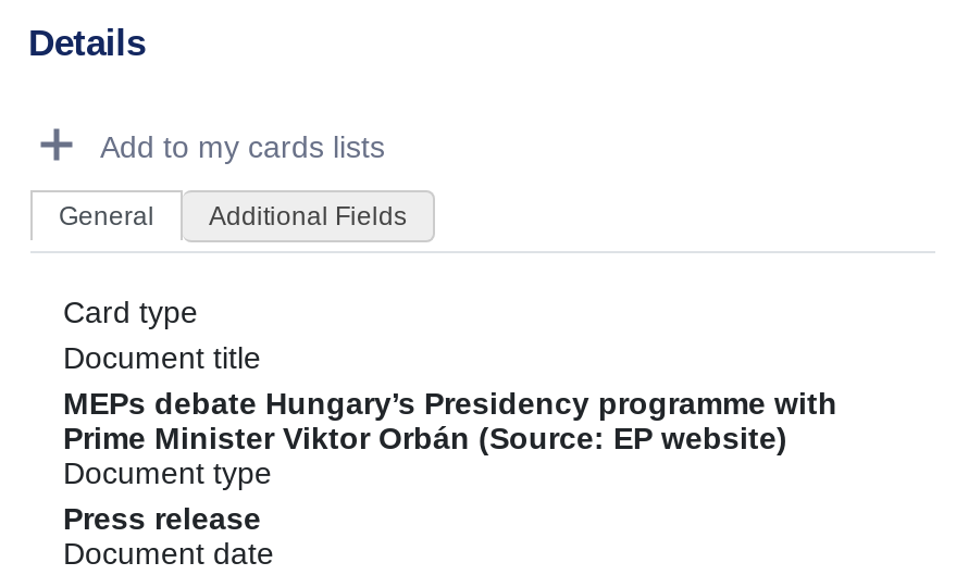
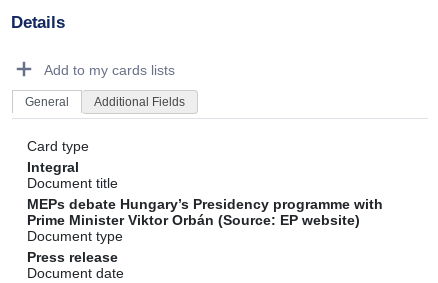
none -> [27,158,79,174] Integral

